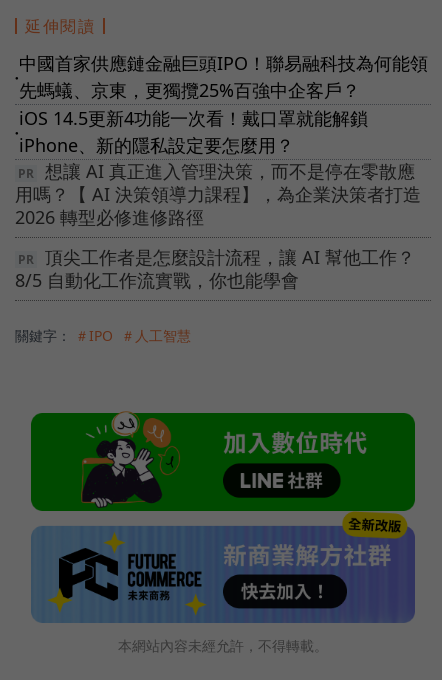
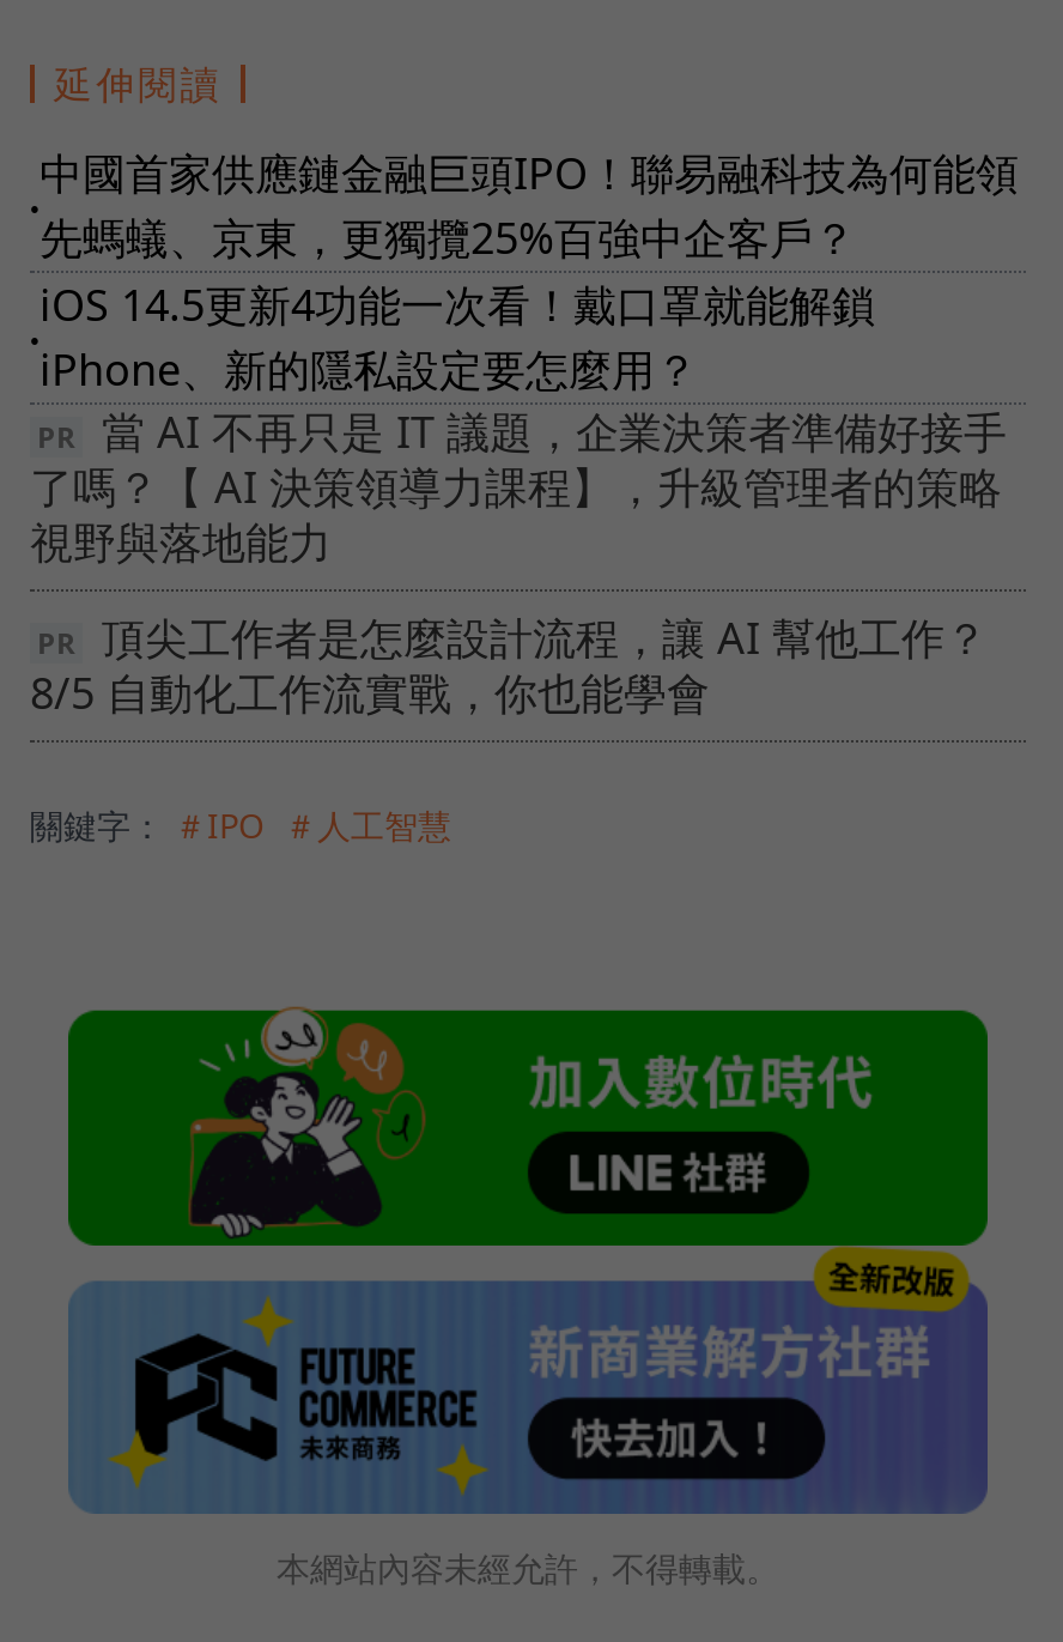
[15,159,421,229] 想讓 AI 真正進入管理決策，而不是停在零散應 | 用嗎？【 AI 決策領導力課程】，為企業決策者打造 | 2026 轉型必修進修路徑 -> [30,403,1007,571] 當 AI 不再只是 IT 議題，企業決策者準備好接手 | 了嗎？【 AI 決策領導力課程】，升級管理者的策略 | 視野與落地能力

